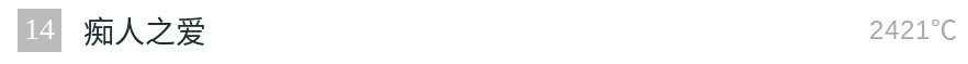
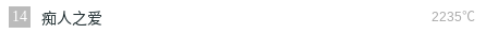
[869,16,957,46] 2421℃ -> [432,10,475,25] 2235℃

